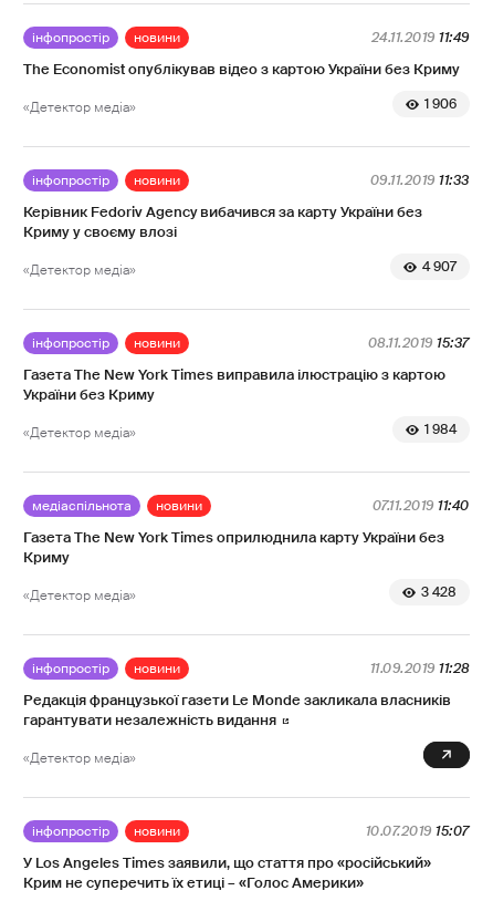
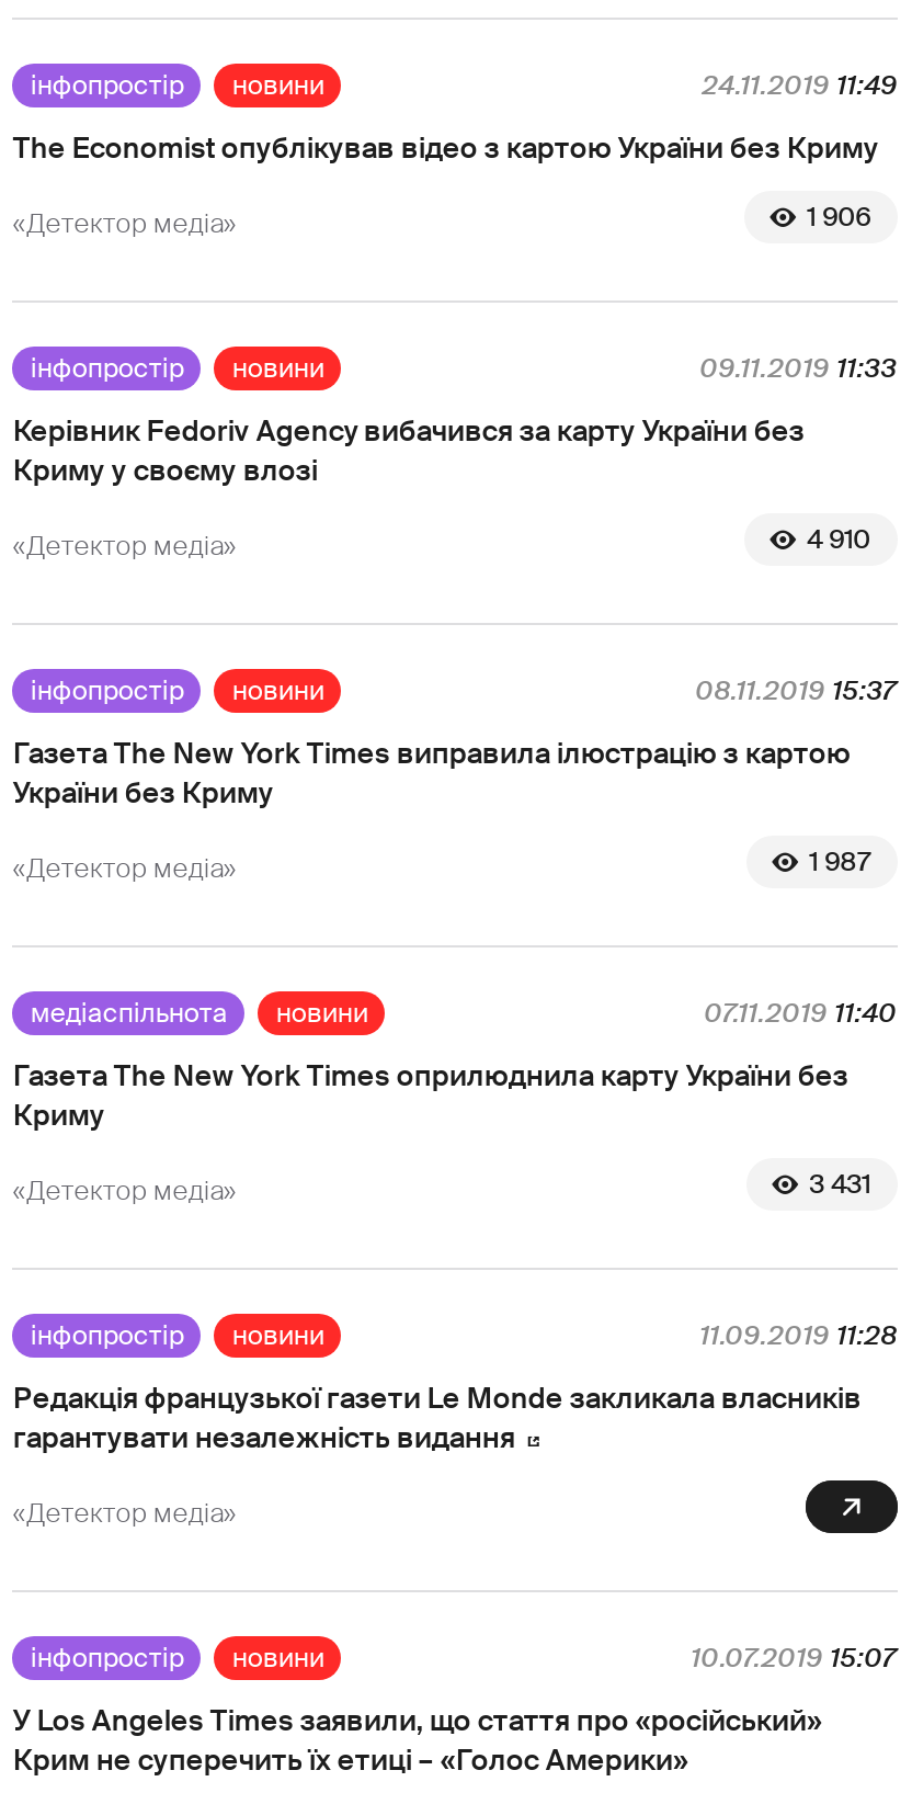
[422,258,456,276] 4 907 -> [807,522,871,557] 4 910
[424,421,456,438] 1 984 -> [809,844,871,880] 1 987
[421,583,456,601] 3 428 -> [809,1167,871,1202] 3 431

